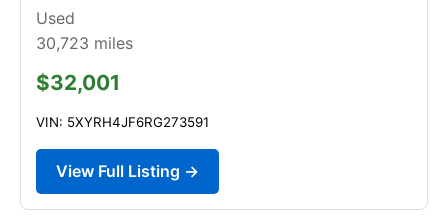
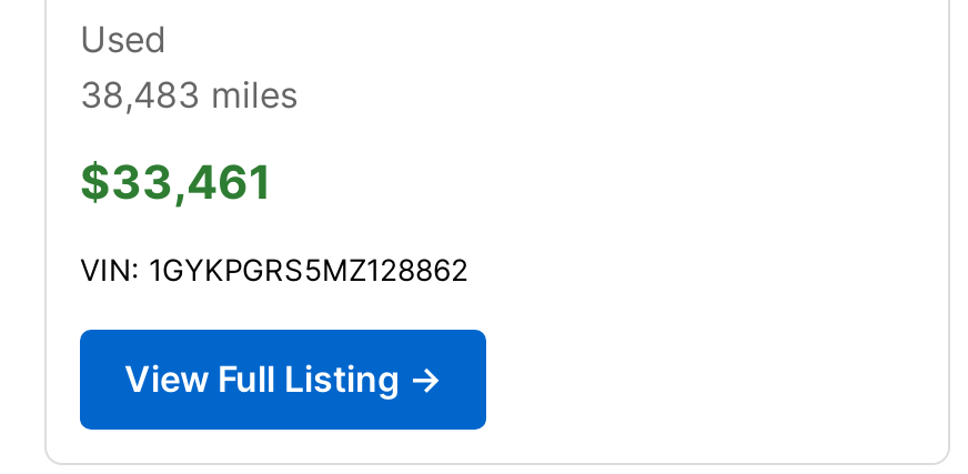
[36,33,133,53] 30,723 miles -> [80,72,298,116] 38,483 miles
[36,70,120,95] $32,001 -> [80,154,271,210] $33,461
[36,114,209,130] VIN: 5XYRH4JF6RG273591 -> [80,252,468,287] VIN: 1GYKPGRS5MZ128862

